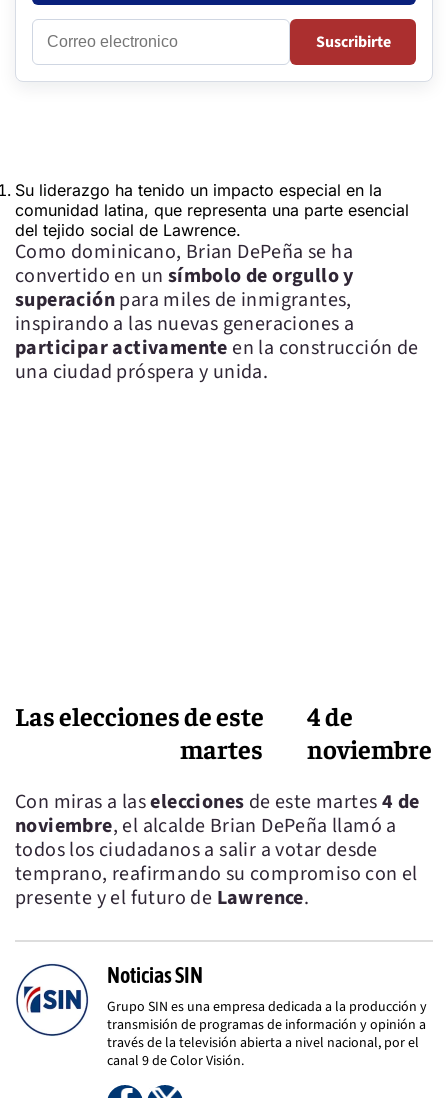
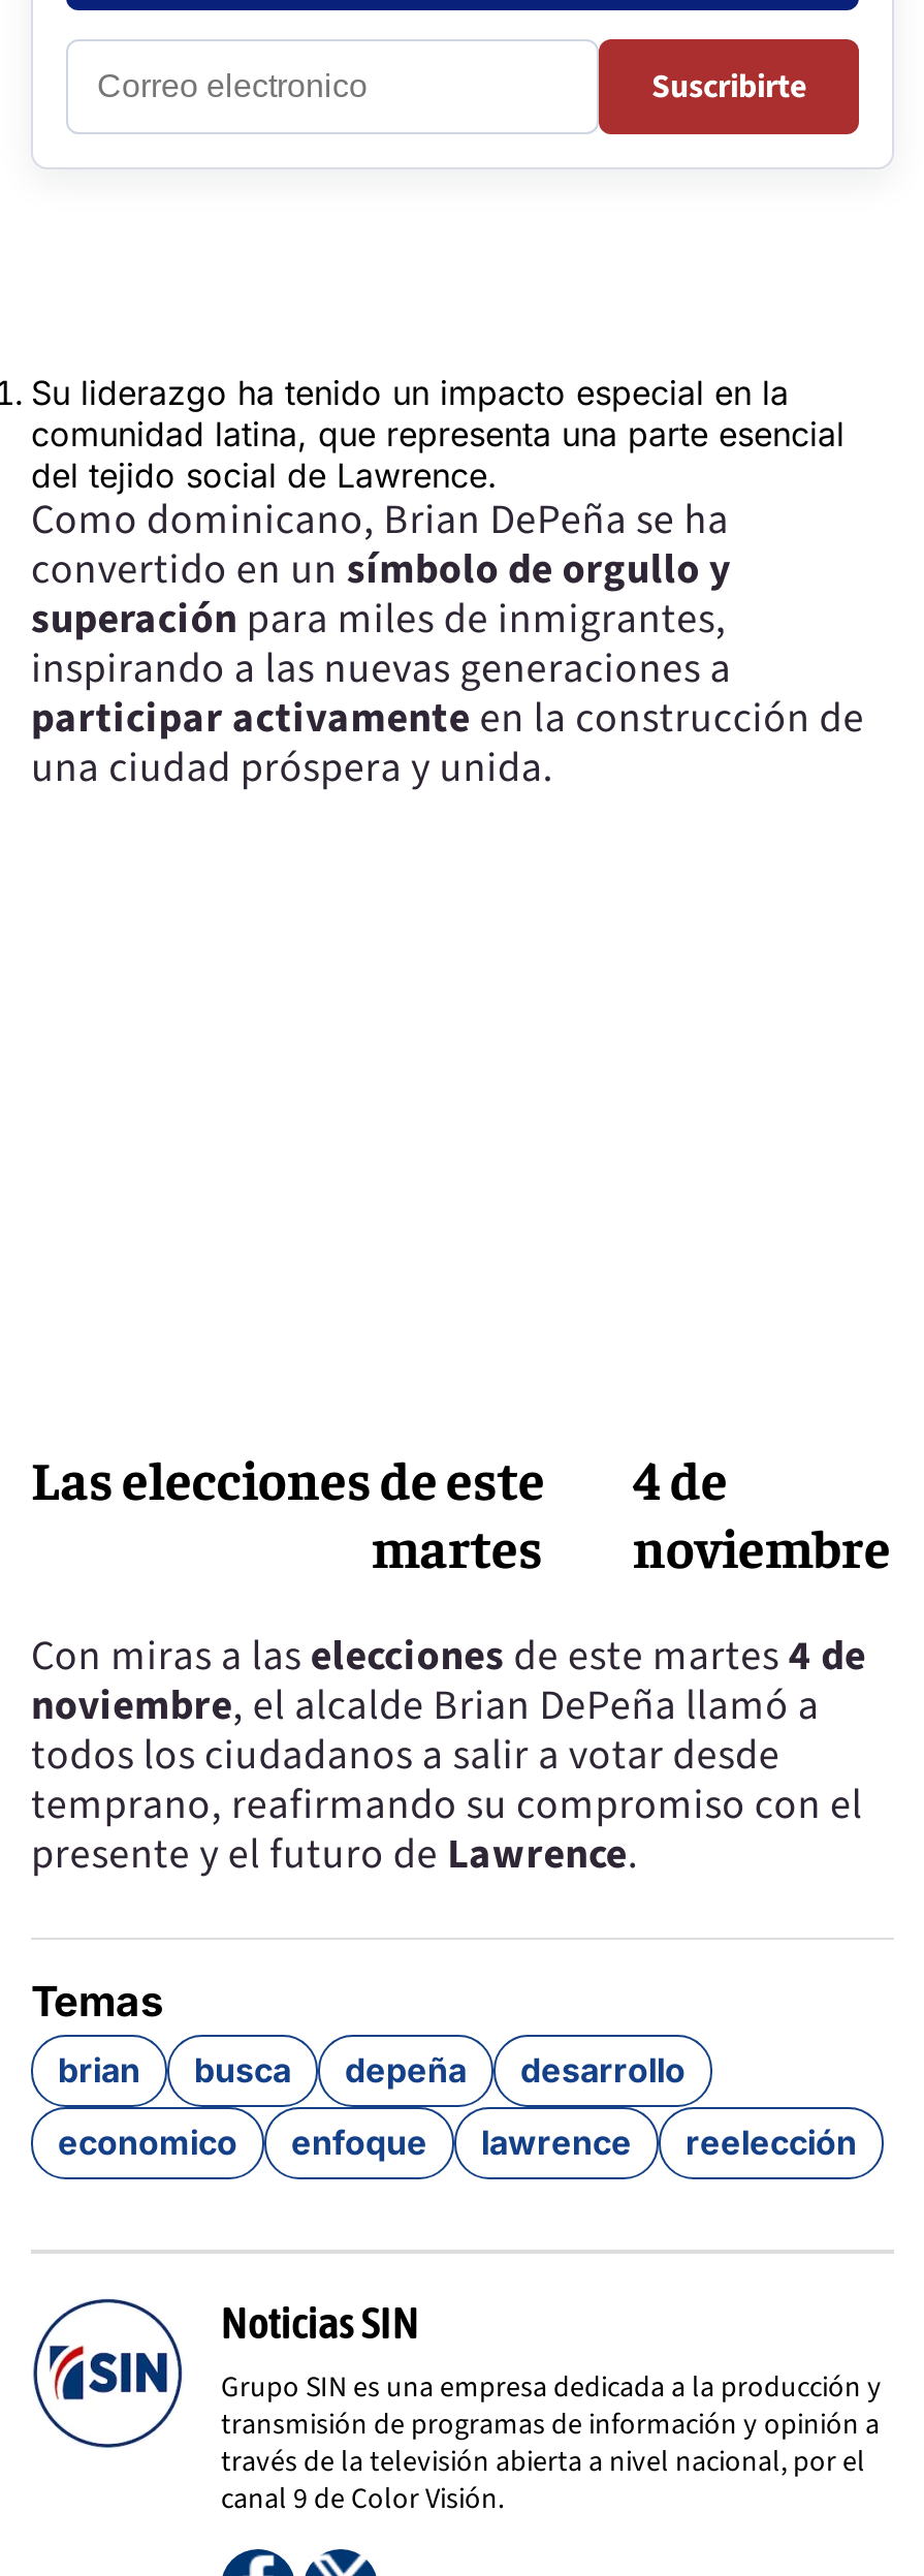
none -> [31,1977,857,2163] Temas | brian | busca | depeña | desarrollo | economico | enfoque | lawrence | reelección

